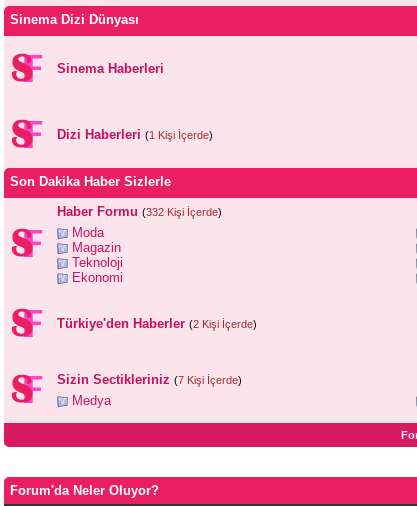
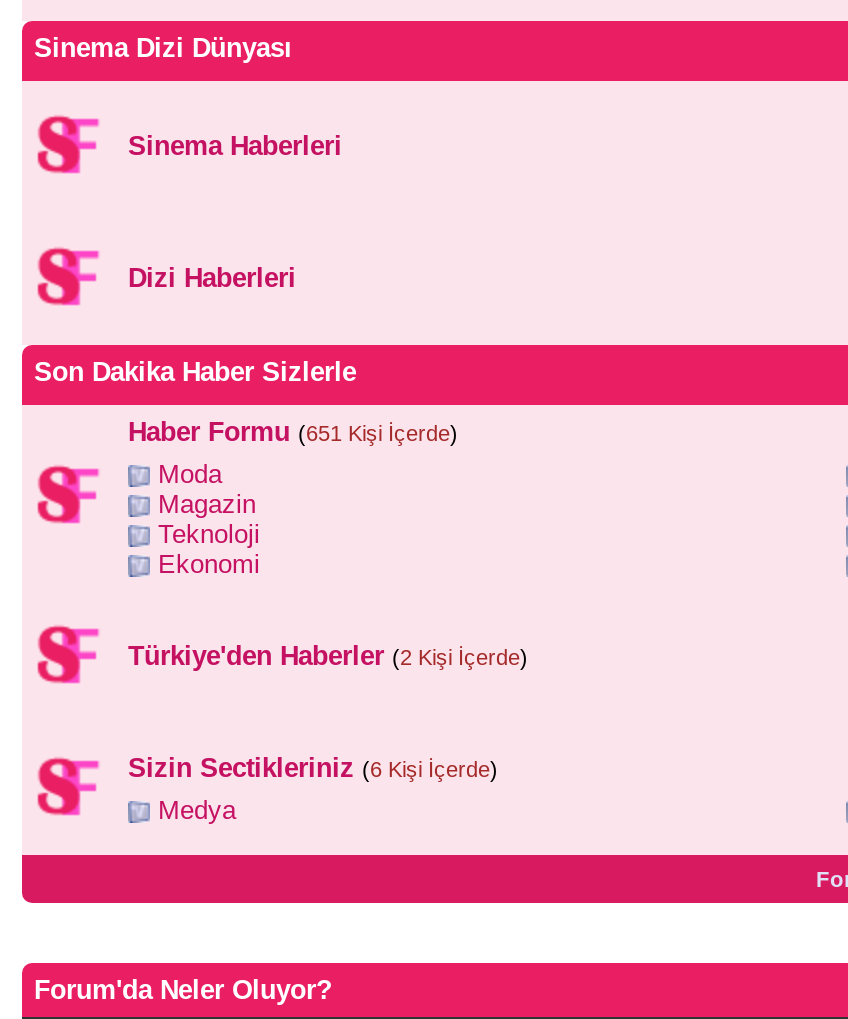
[57,127,213,142] Dizi Haberleri (1 Kişi İçerde) -> [128,264,296,294] Dizi Haberleri
[57,204,222,219] Haber Formu (332 Kişi İçerde) -> [128,418,458,448] Haber Formu (651 Kişi İçerde)
[57,372,242,387] Sizin Sectikleriniz (7 Kişi İçerde) -> [128,754,498,784] Sizin Sectikleriniz (6 Kişi İçerde)

